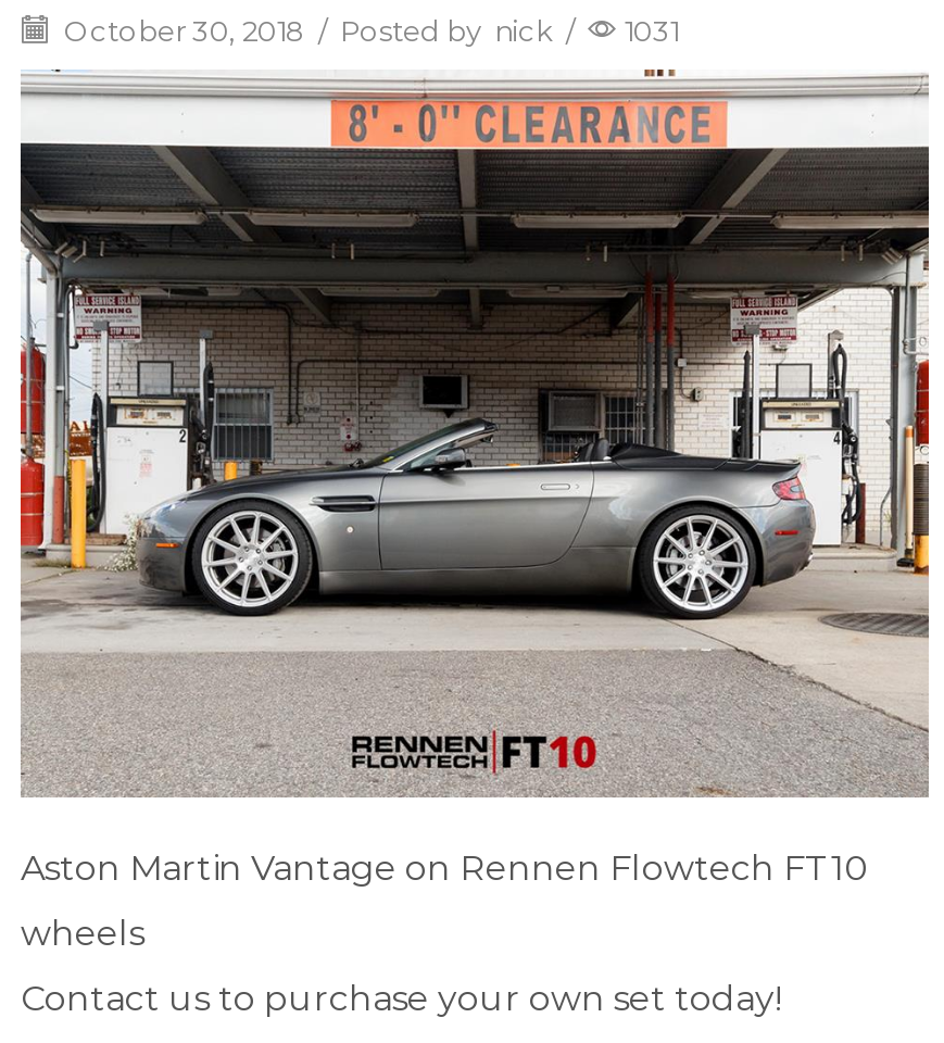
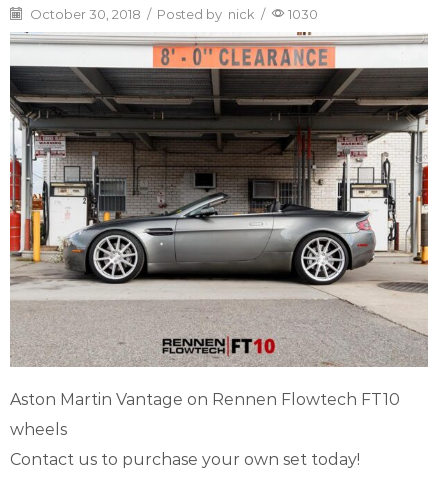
[58,13,679,47] October 30, 2018 / Posted by nick / 1031 -> [27,6,318,22] October 30, 2018 / Posted by nick / 1030

